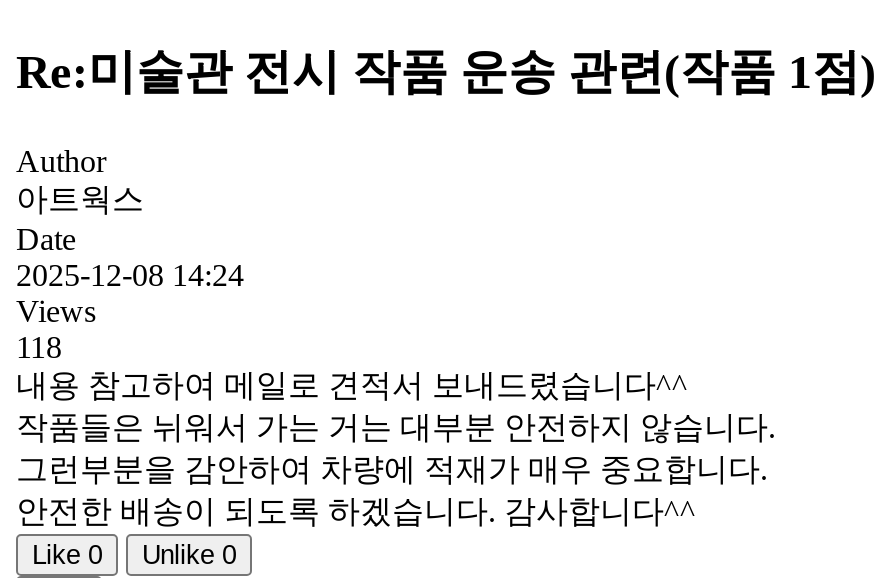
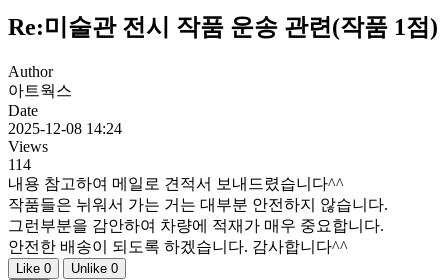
[16,330,62,364] 118 -> [8,156,31,173] 114

